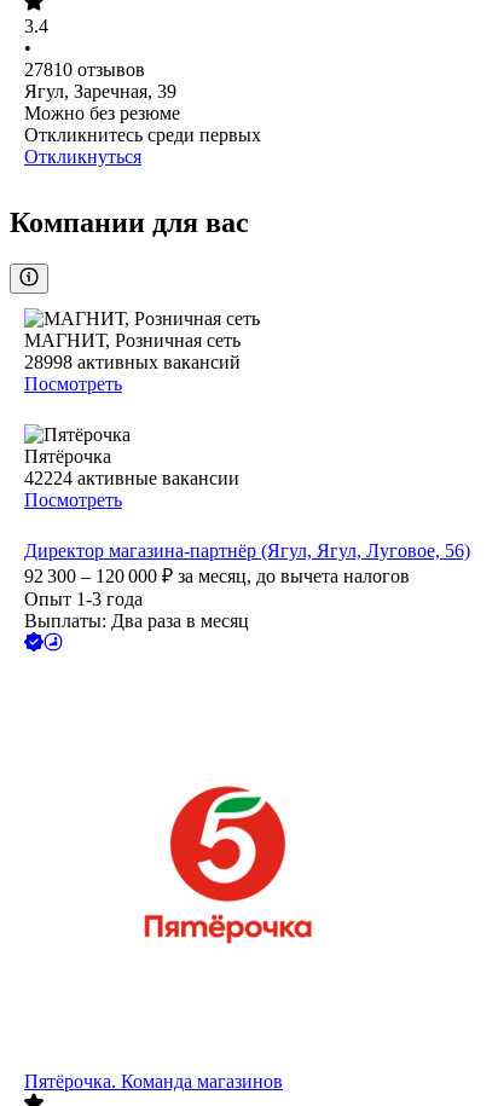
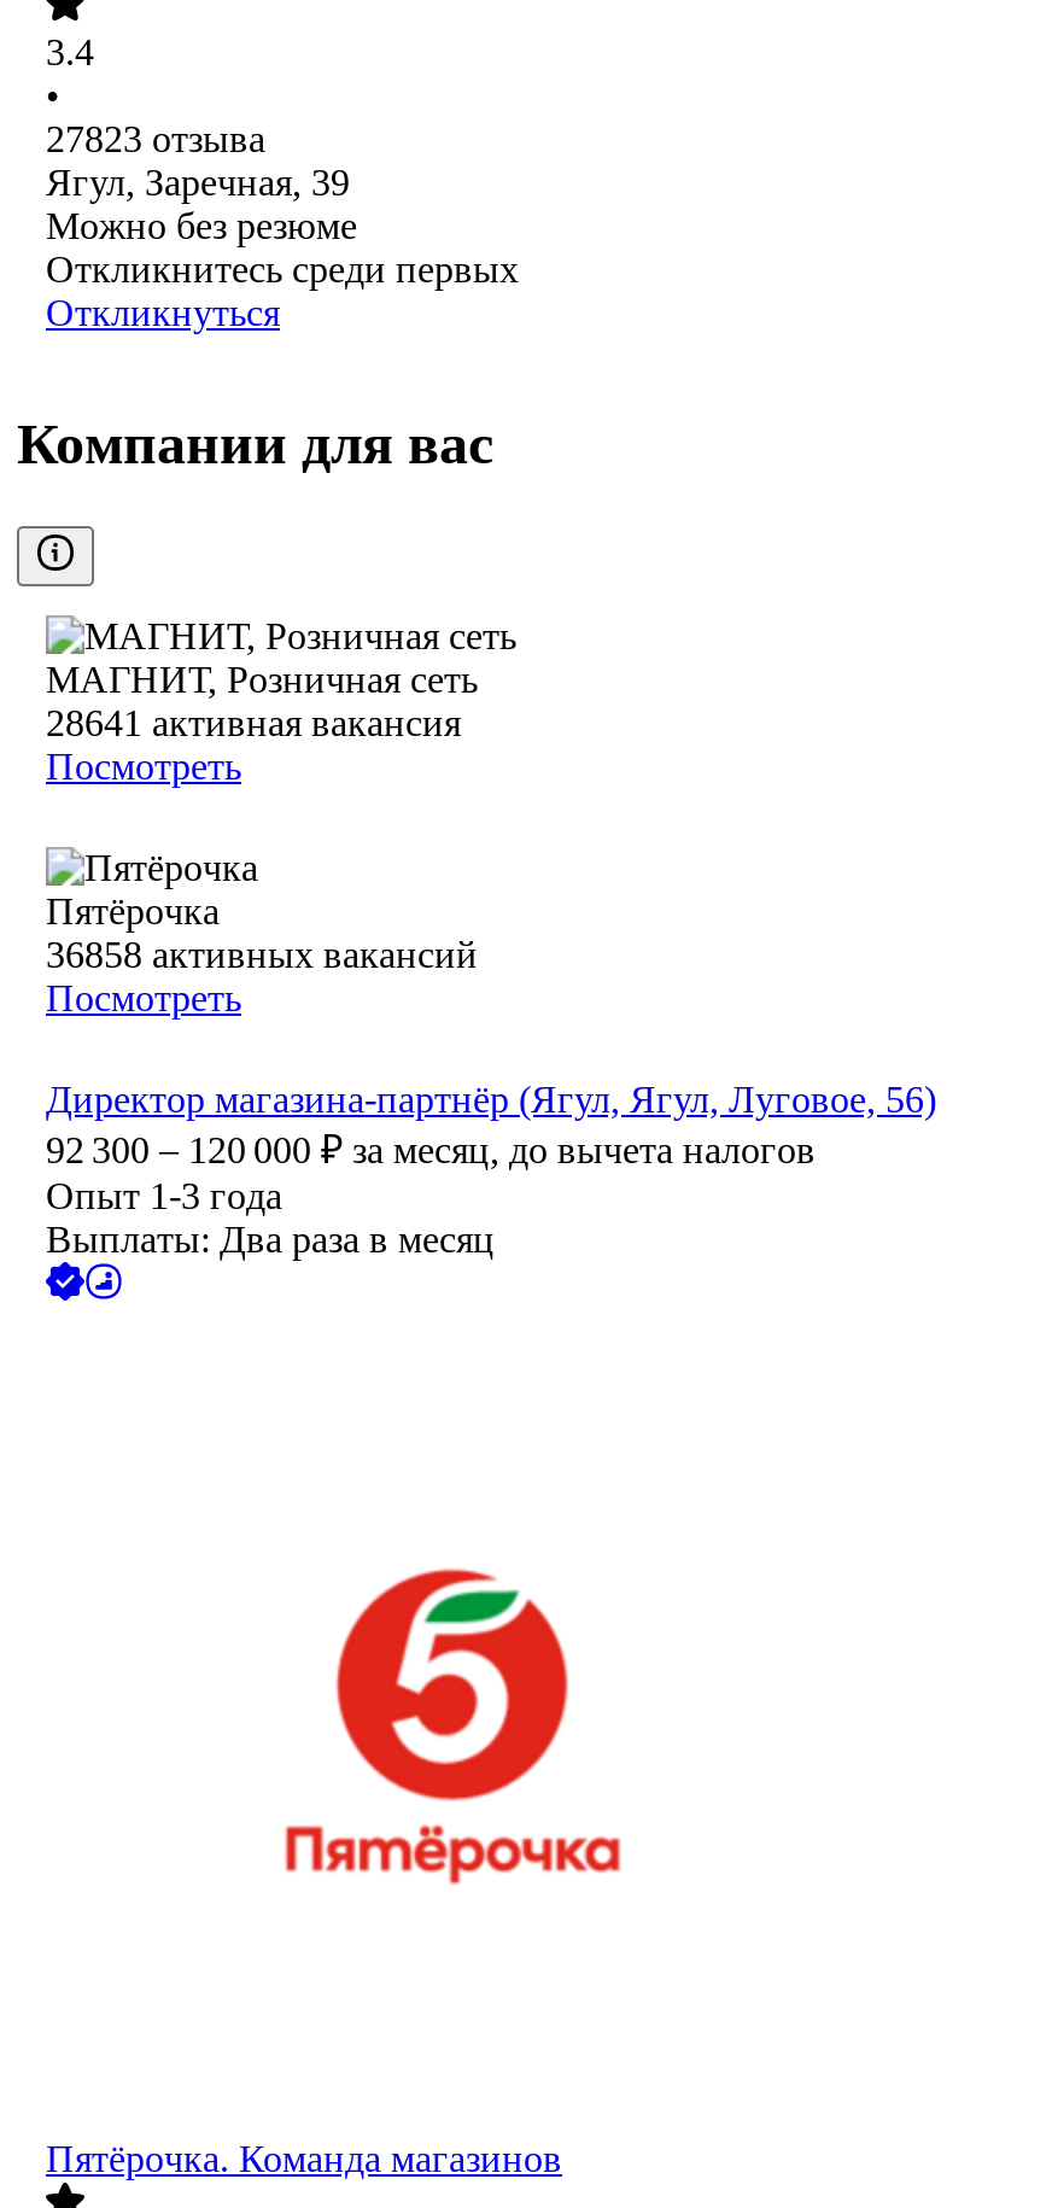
[24,60,145,80] 27810 отзывов -> [46,119,265,160] 27823 отзыва
[24,352,241,373] 28998 активных вакансий -> [46,703,461,744] 28641 активная вакансия
[24,468,239,489] 42224 активные вакансии -> [46,935,478,976] 36858 активных вакансий

